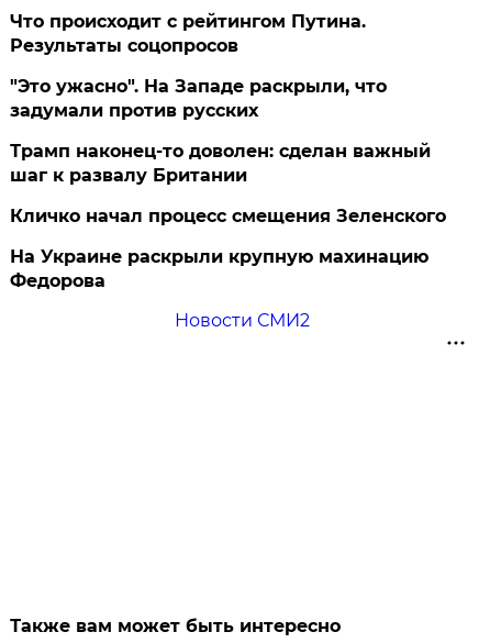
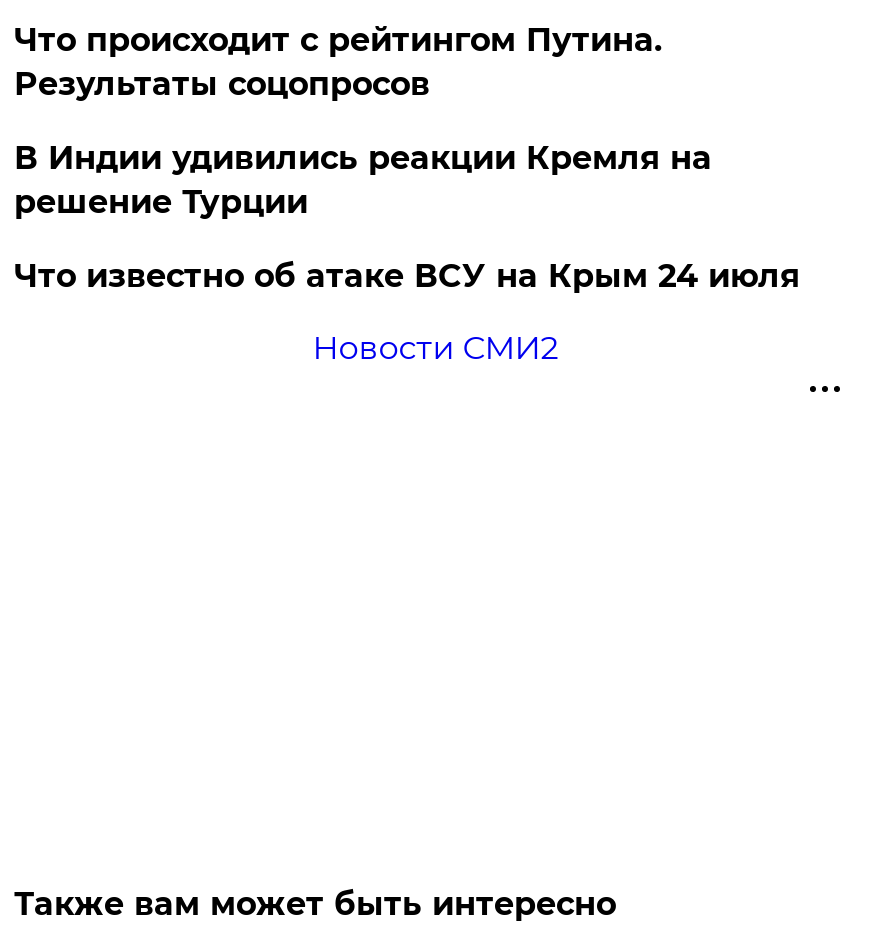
[10,76,446,291] "Это ужасно". На Западе раскрыли, что | задумали против русских | Трамп наконец-то доволен: сделан важный | шаг к развалу Британии | Кличко начал процесс смещения Зеленского | На Украине раскрыли крупную махинацию | Федорова -> [14,139,800,295] В Индии удивились реакции Кремля на | решение Турции | Что известно об атаке ВСУ на Крым 24 июля

